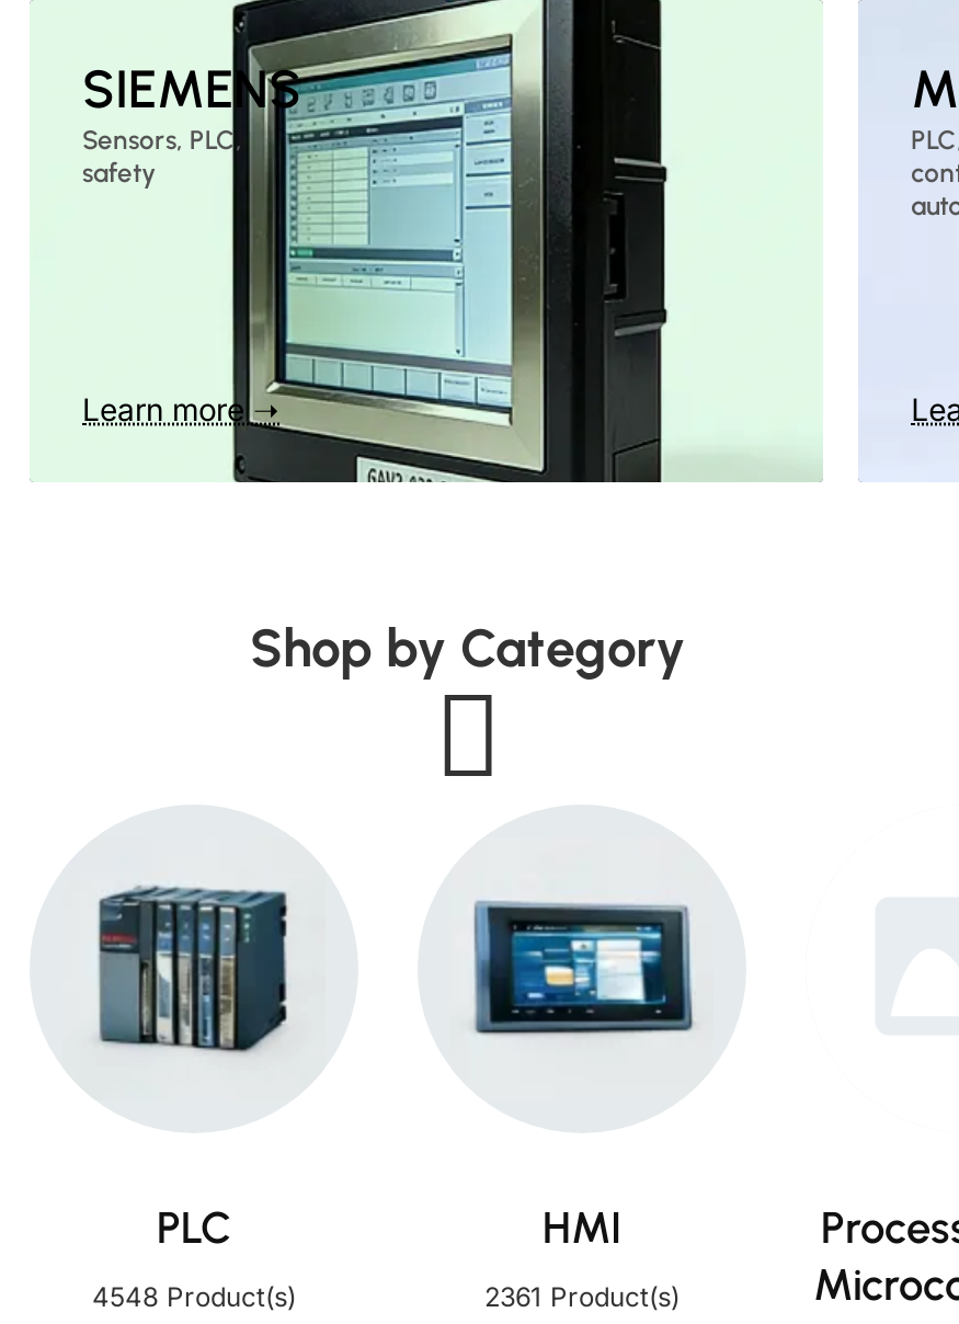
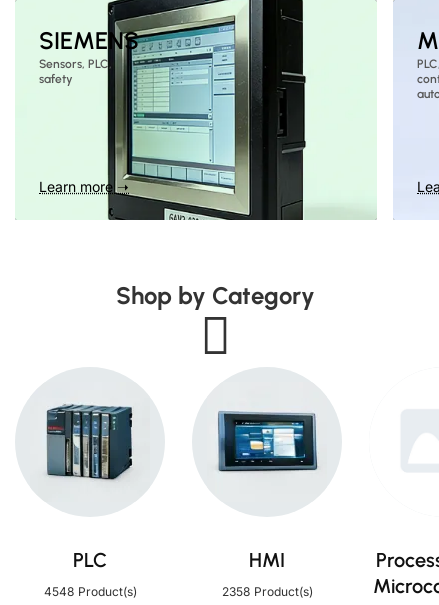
[484,1279,680,1313] 2361 Product(s) -> [221,583,312,599] 2358 Product(s)

